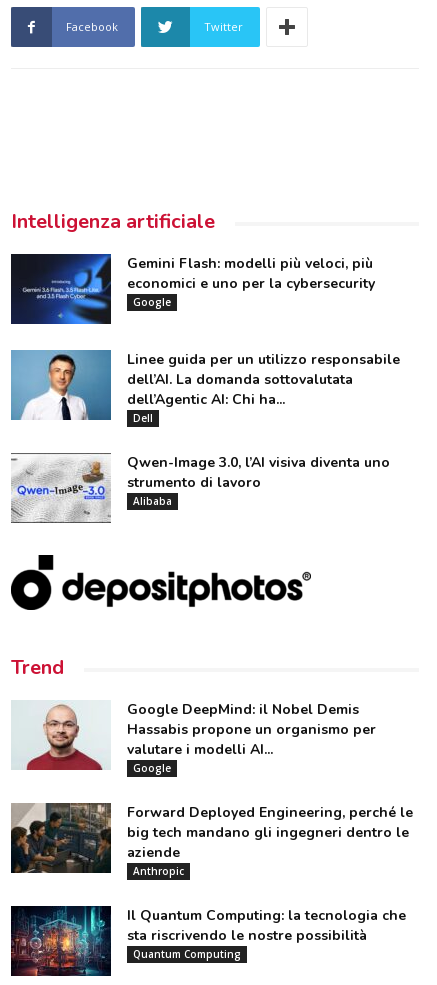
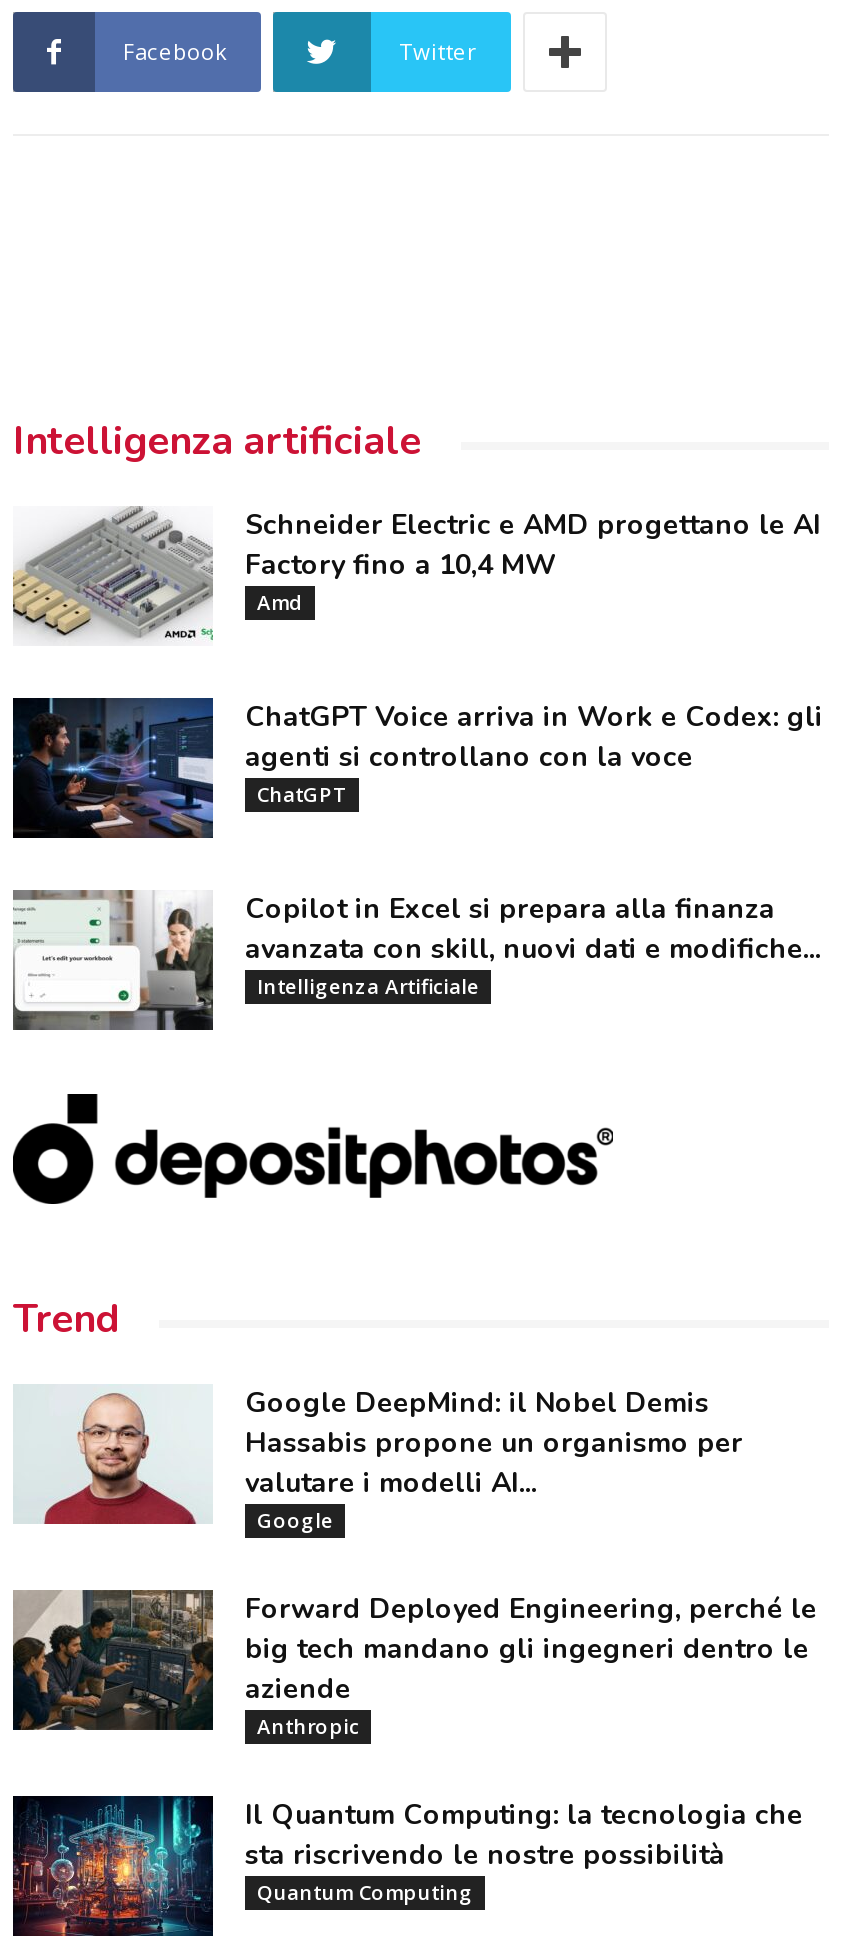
[10,253,375,325] [image] | Gemini Flash: modelli più veloci, più | economici e uno per la cybersecurity | Google -> [11,506,821,642] [image] | Schneider Electric e AMD progettano le AI | Factory fino a 10,4 MW | Amd
[10,349,400,425] [image] | Linee guida per un utilizzo responsabile | dell’AI. La domanda sottovalutata | dell’Agentic AI: Chi ha... | Dell -> [11,696,823,840] [image] | ChatGPT Voice arriva in Work e Codex: gli | agenti si controllano con la voce | ChatGPT
[12,453,390,523] [image] | Qwen-Image 3.0, l’AI visiva diventa uno | strumento di lavoro | Alibaba -> [13,890,821,1030] [image] | Copilot in Excel si prepara alla finanza | avanzata con skill, nuovi dati e modifiche... | Intelligenza Artificiale

